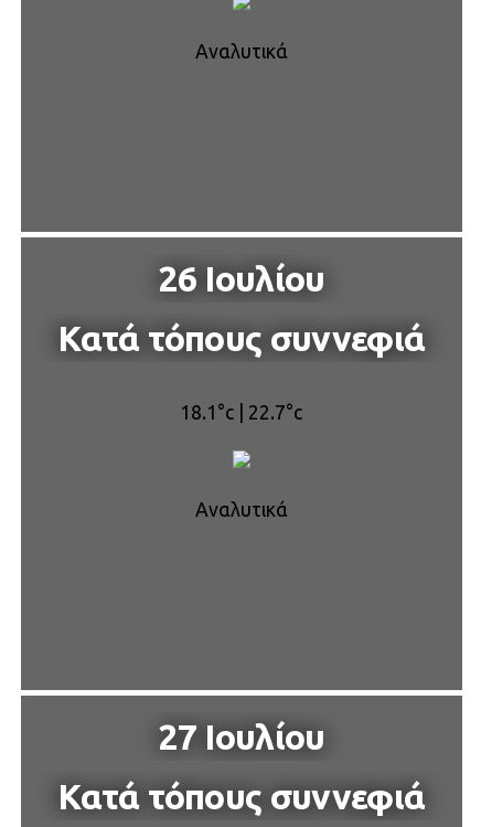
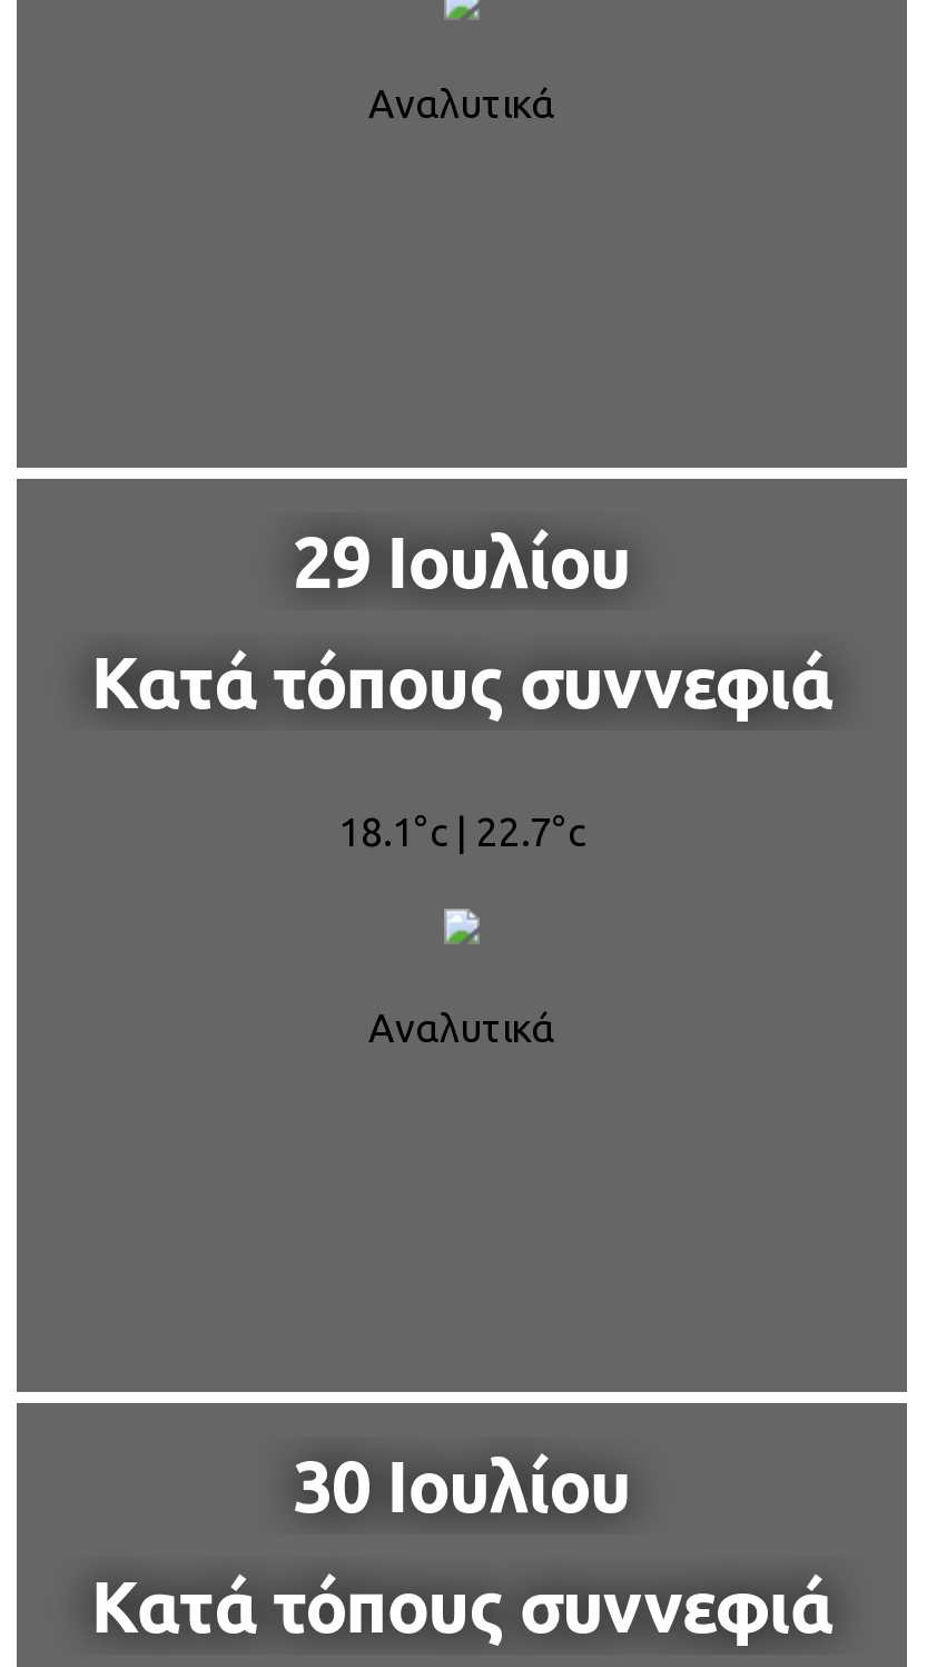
[158,258,325,298] 26 Ιουλίου -> [293,521,631,601] 29 Ιουλίου
[158,717,325,756] 27 Ιουλίου -> [293,1445,631,1526] 30 Ιουλίου

